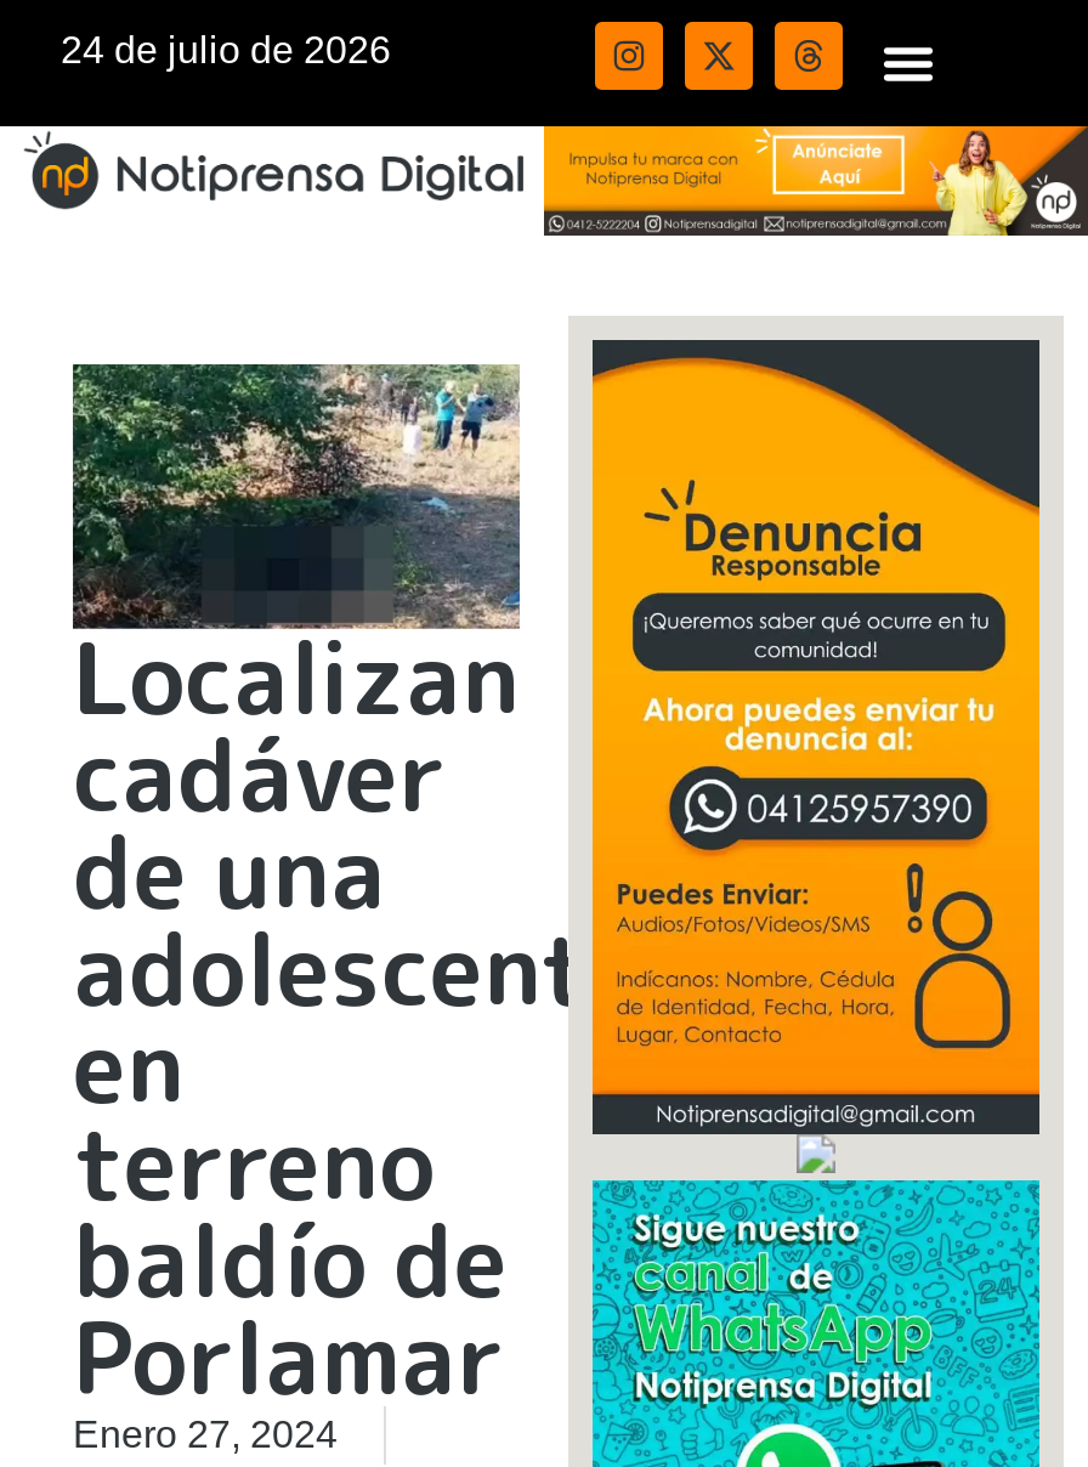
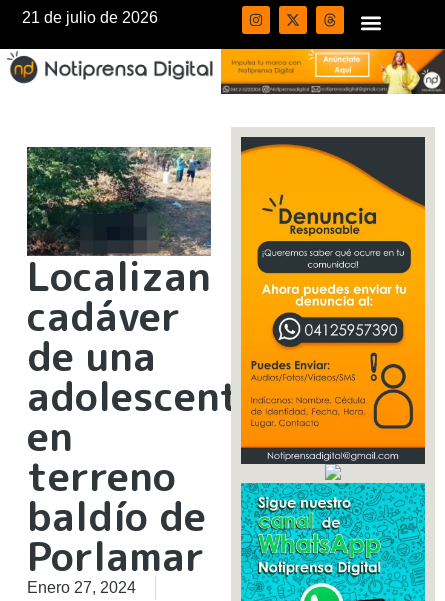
[61,29,391,70] 24 de julio de 2026 -> [22,9,158,26] 21 de julio de 2026

